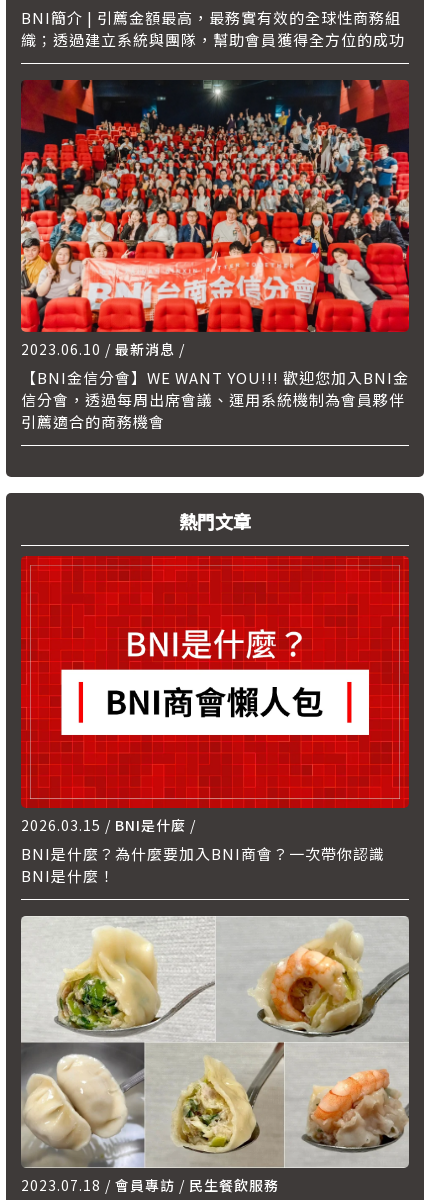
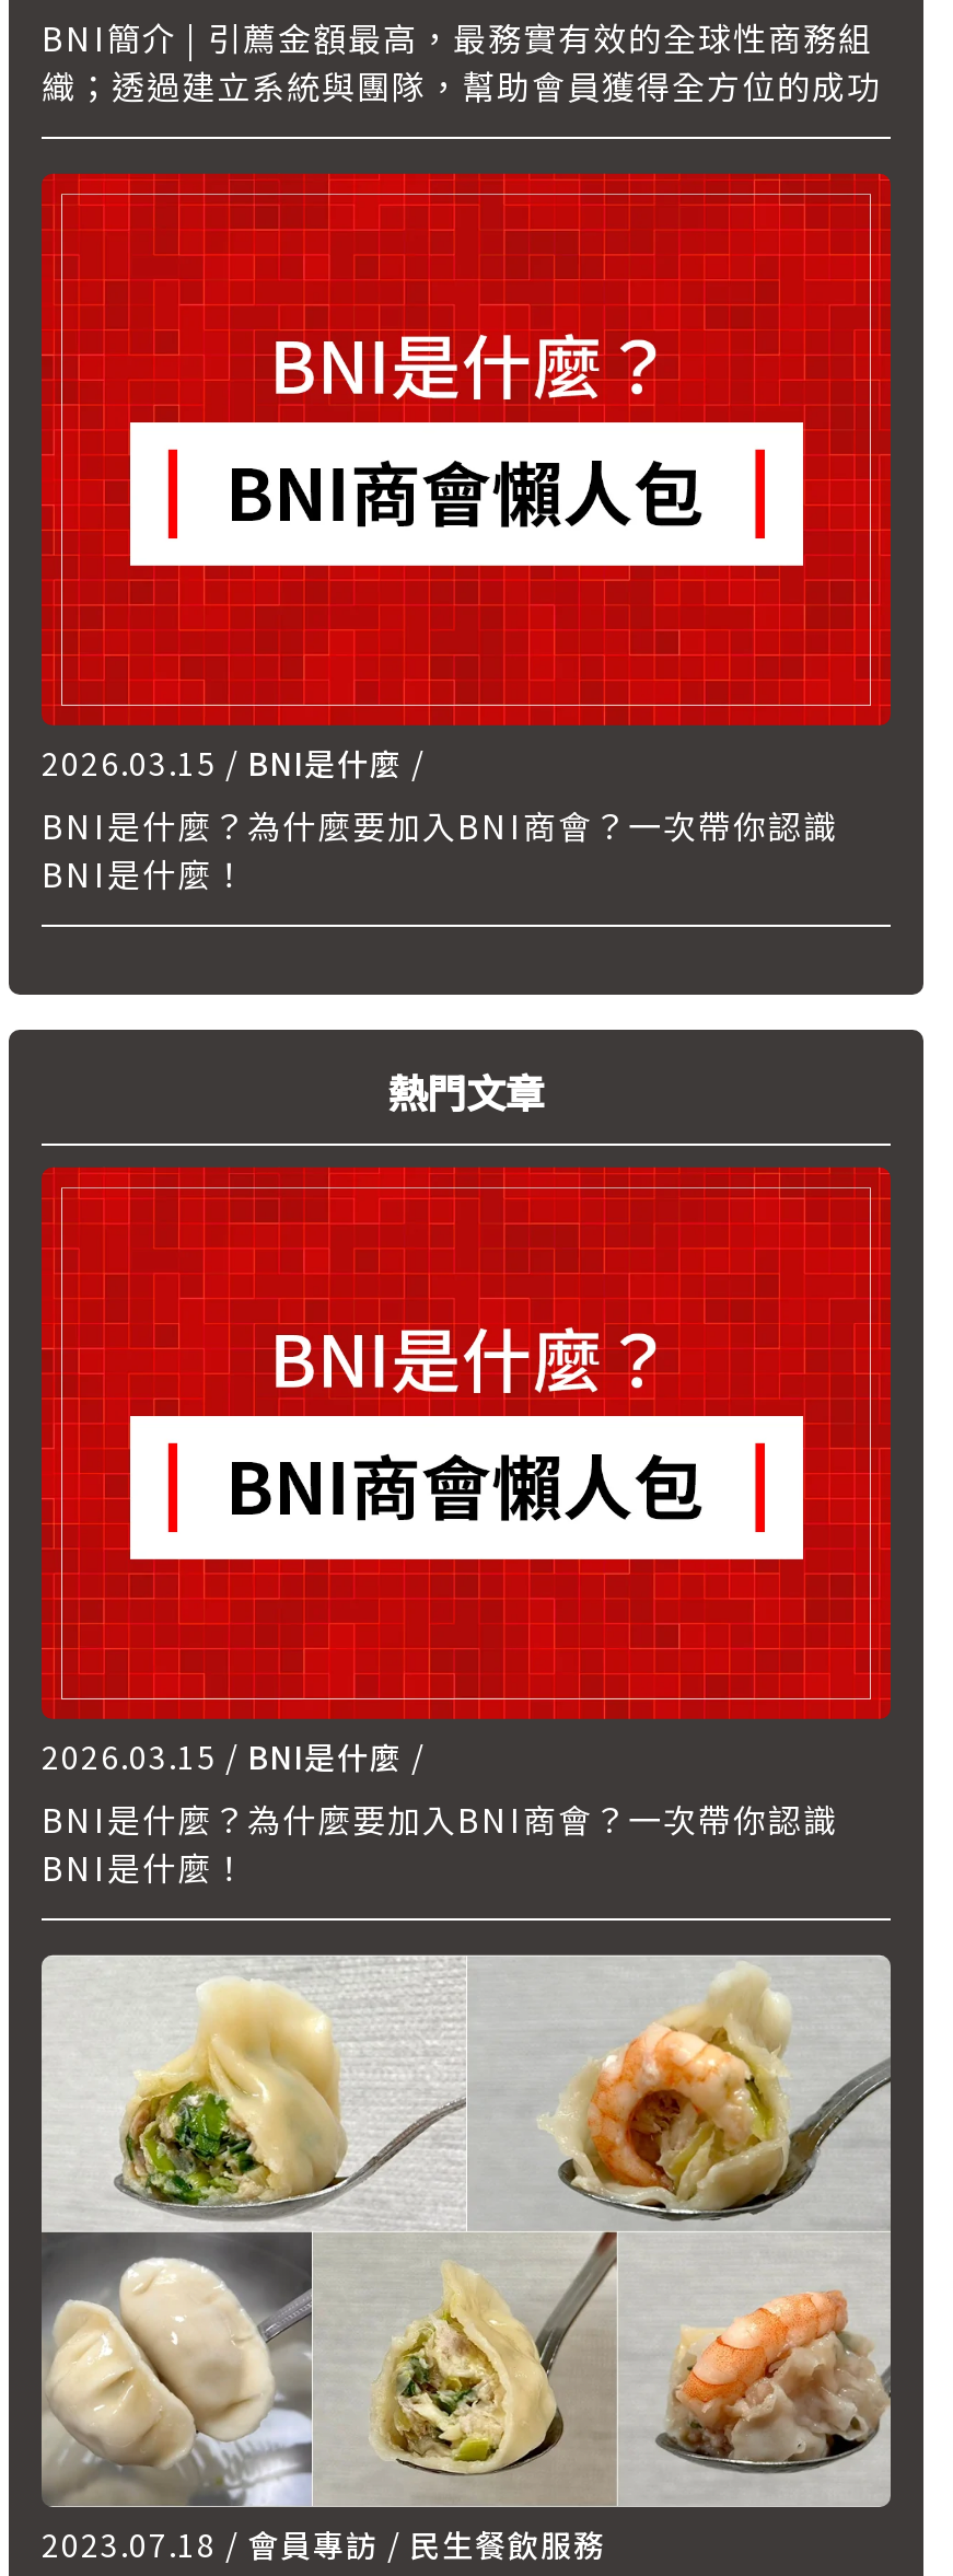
[20,80,410,432] [image] | 2023.06.10 /最新消息/ | 【BNI金信分會】WE WANT YOU!!! 歡迎您加入BNI金 | 信分會，透過每周出席會議、運用系統機制為會員夥伴 | 引薦適合的商務機會 -> [39,172,893,896] [image] | 2026.03.15 / BNI是什麼/ | BNI是什麼？為什麼要加入BNI商會？一次帶你認識 | BNI是什麼！

